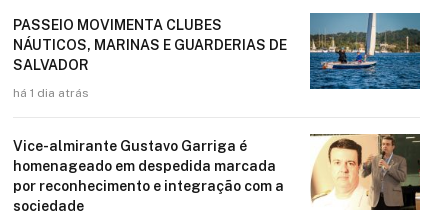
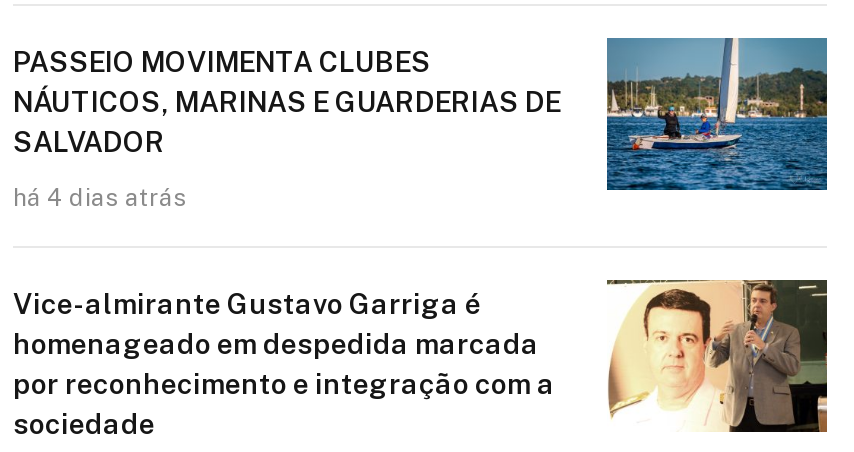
[13,86,89,100] há 1 dia atrás -> [13,183,187,211] há 4 dias atrás

